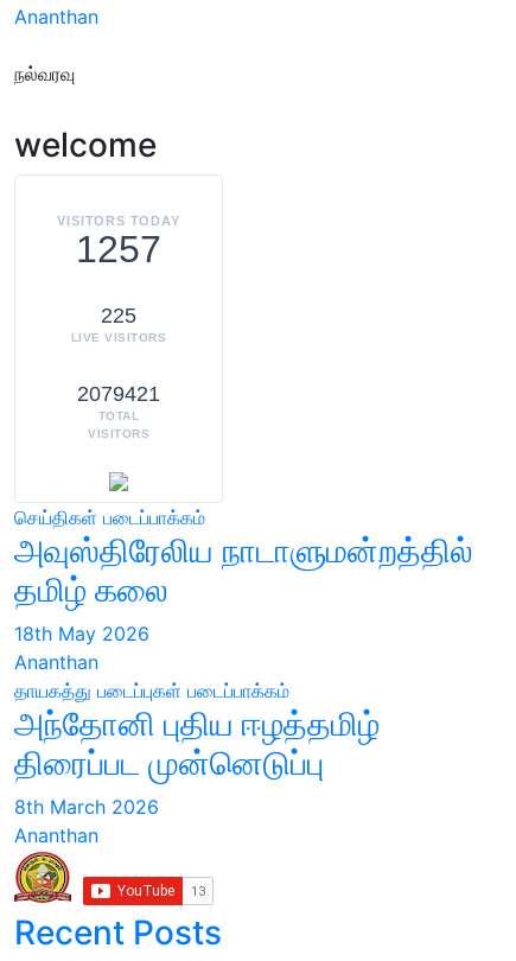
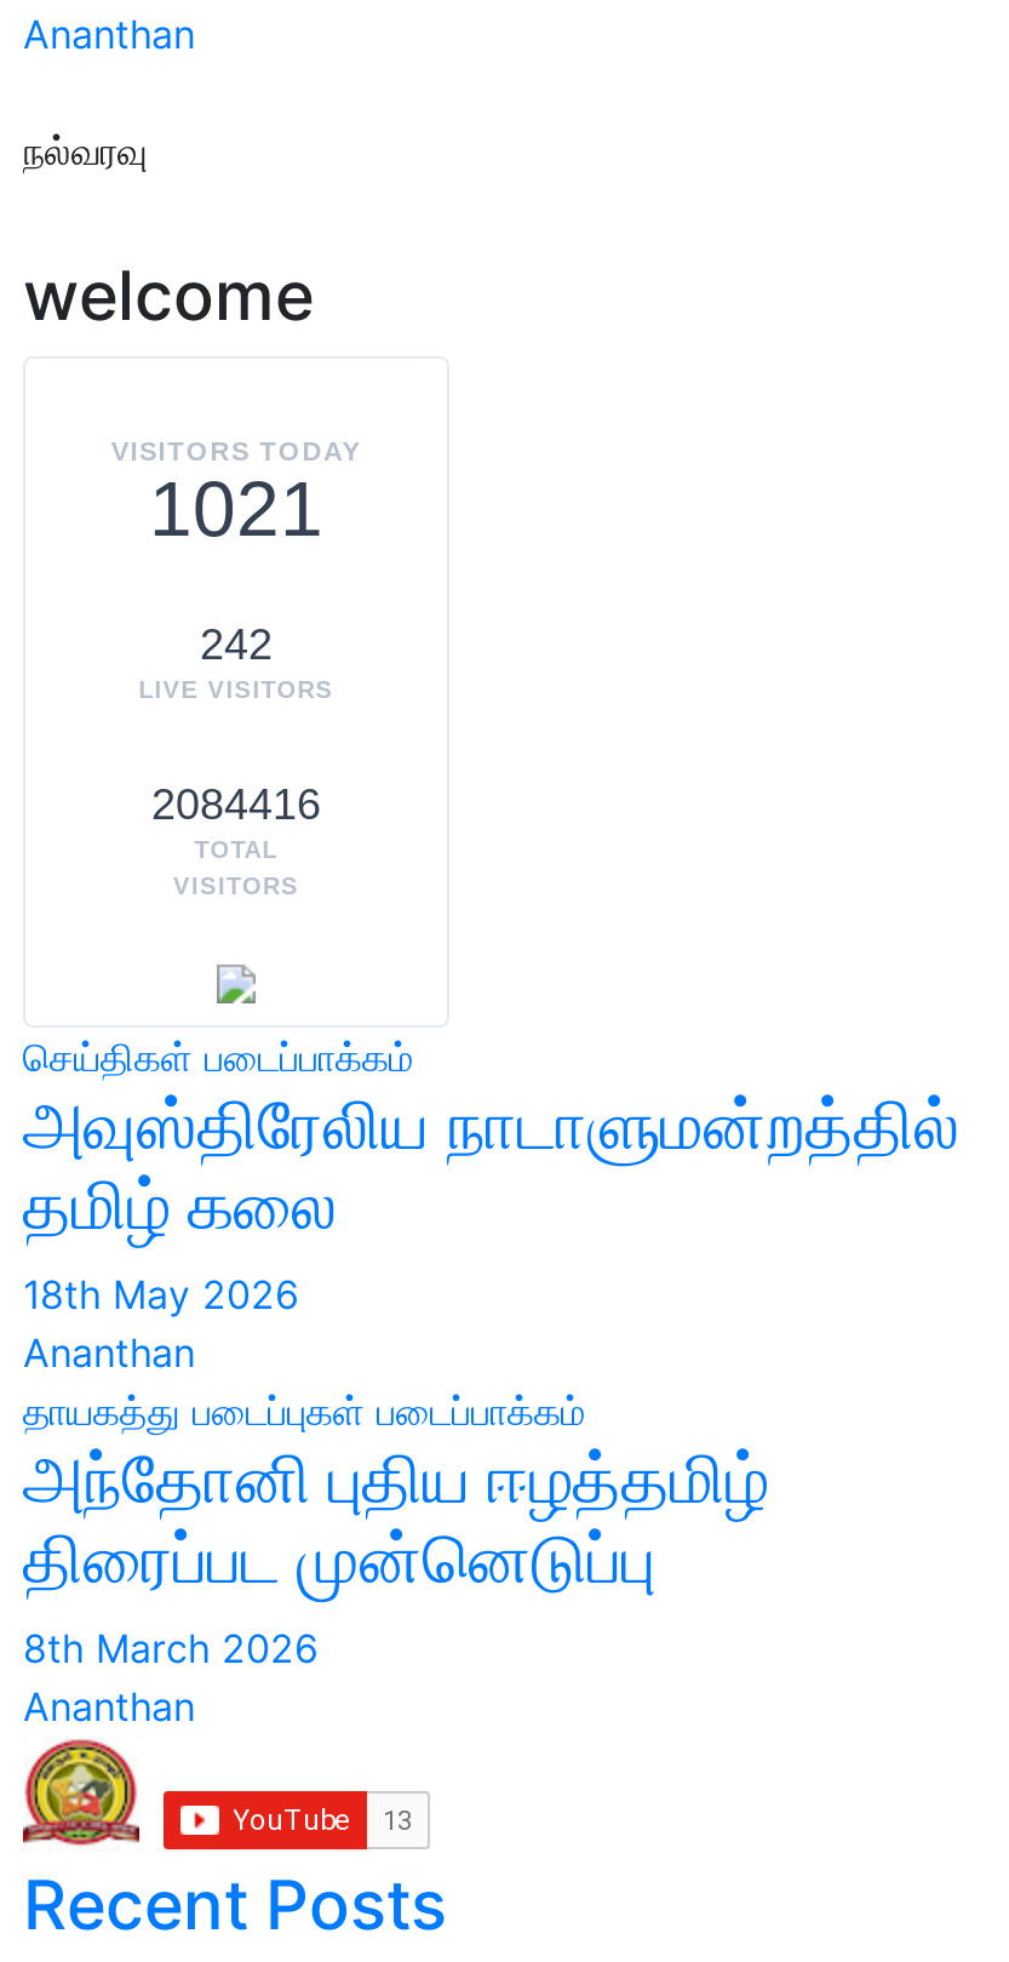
[76,227,161,270] 1257 -> [149,464,323,551] 1021
[101,303,136,327] 225 -> [200,619,273,668] 242
[77,381,160,405] 2079421 -> [151,779,321,828] 2084416

